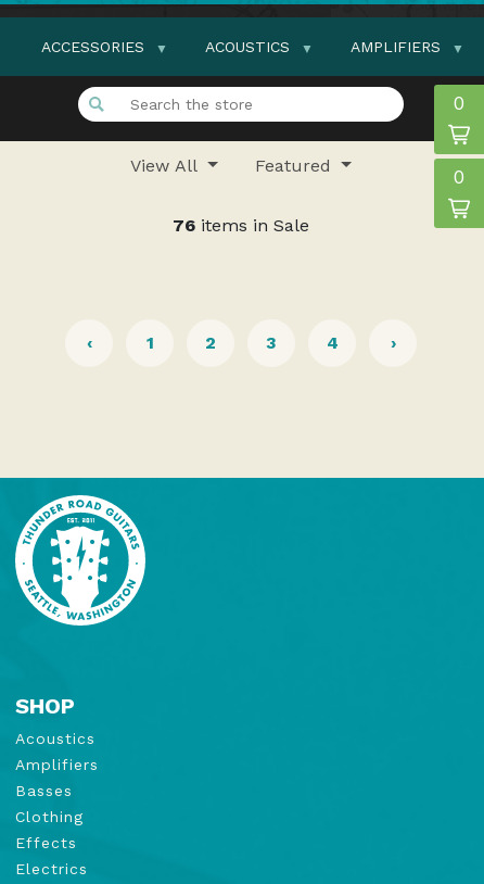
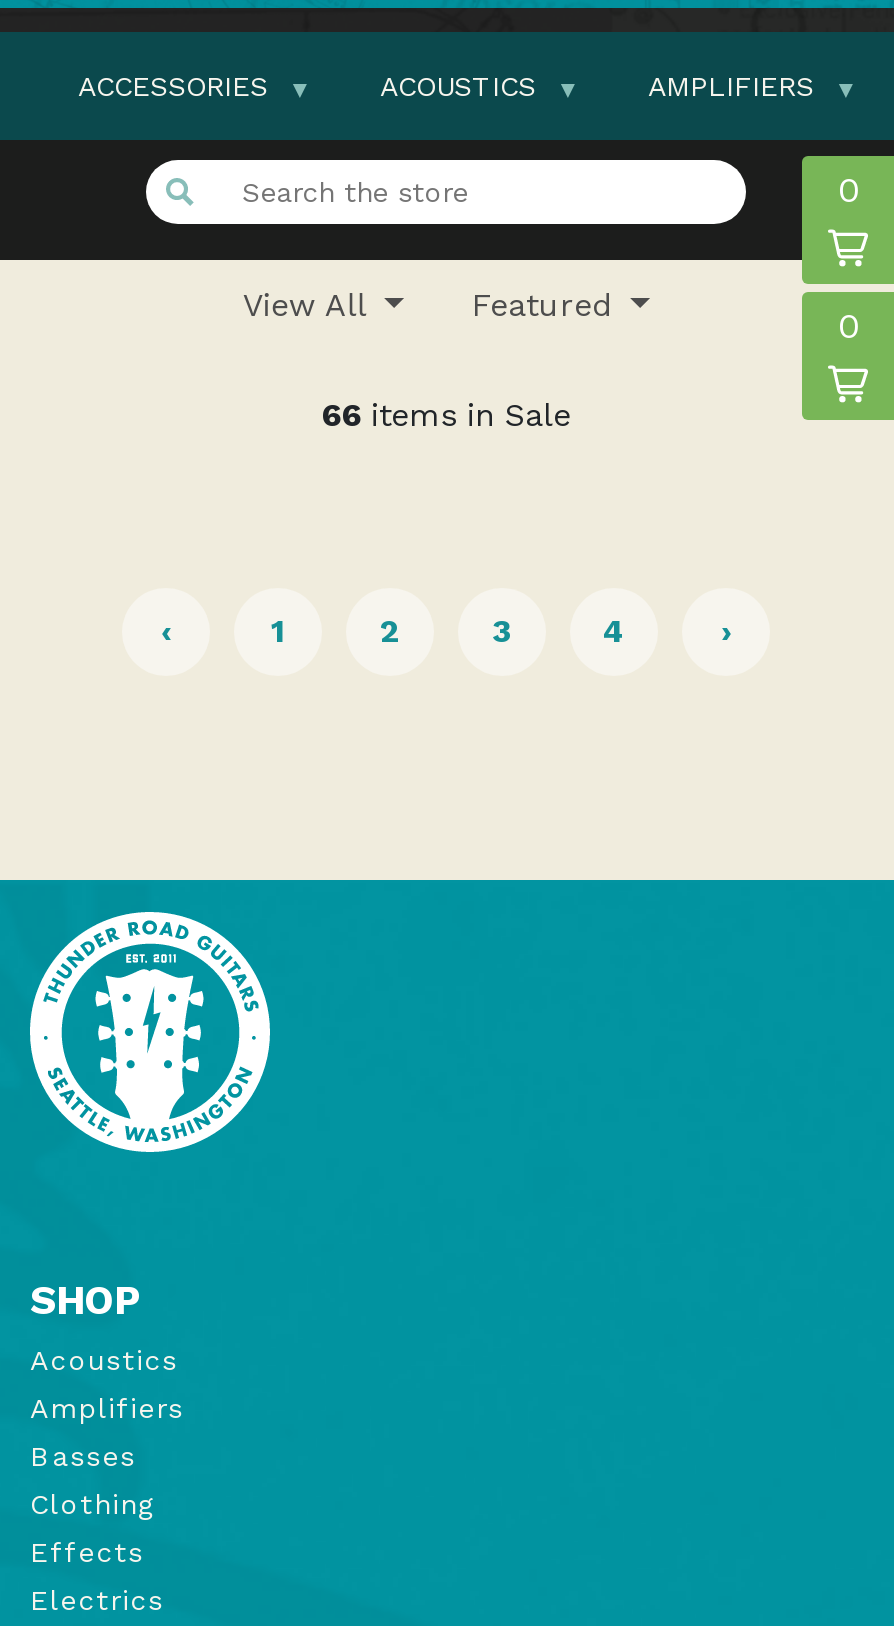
[173,215,309,236] 76 items in Sale -> [321,396,571,434] 66 items in Sale

